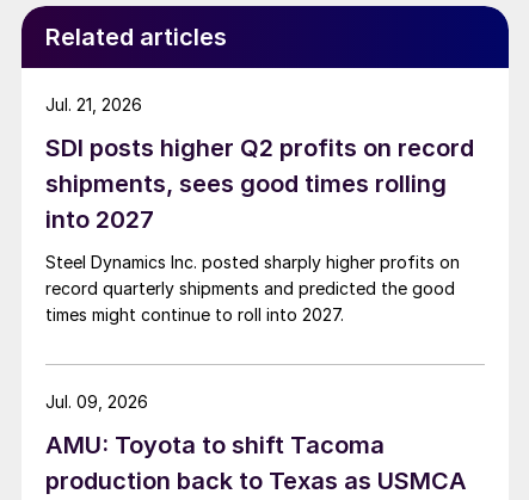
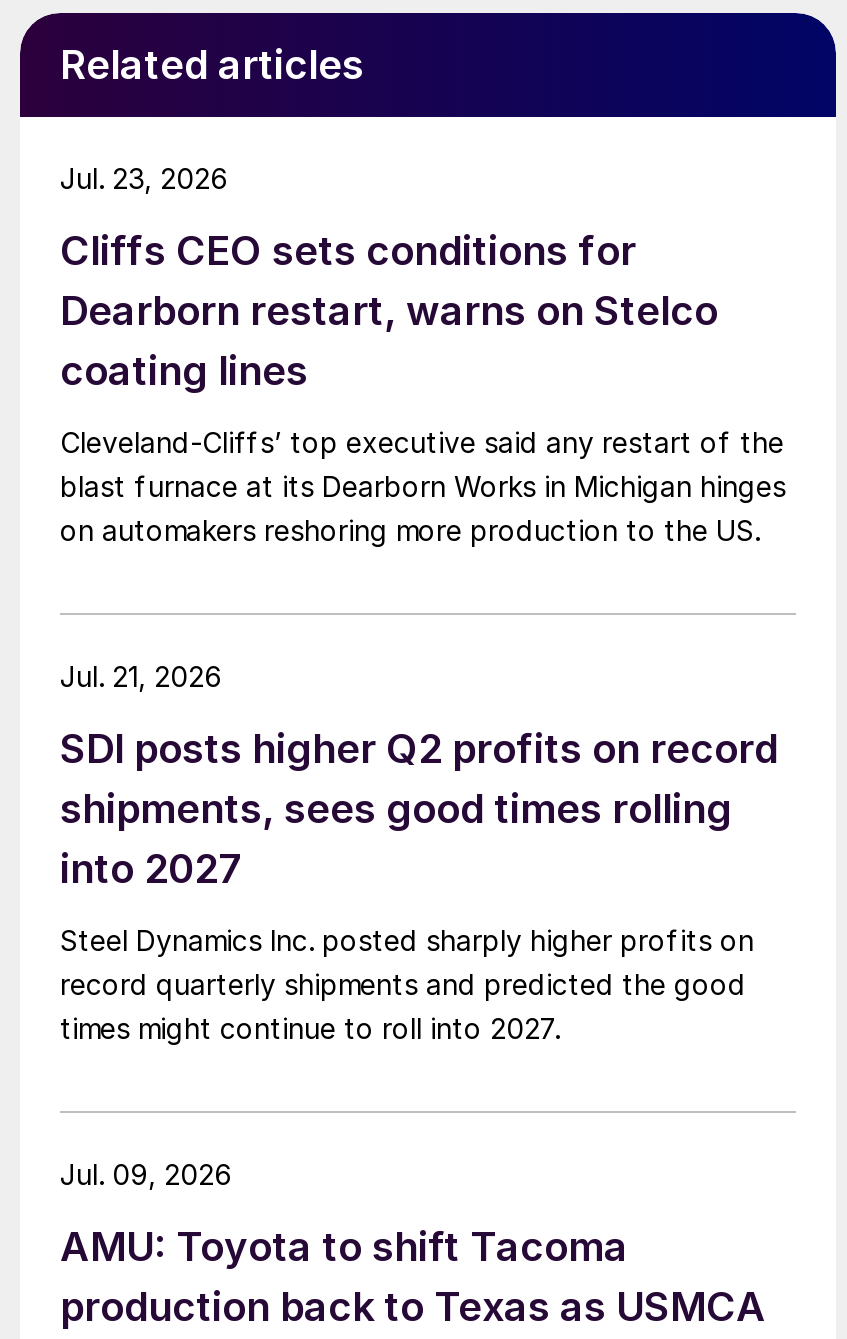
none -> [60,227,786,547] Cliffs CEO sets conditions for | Dearborn restart, warns on Stelco | coating lines | Cleveland-Cliffs’ top executive said any restart of the | blast furnace at its Dearborn Works in Michigan hinges | on automakers reshoring more production to the US.
none -> [60,161,228,195] Jul. 23, 2026

